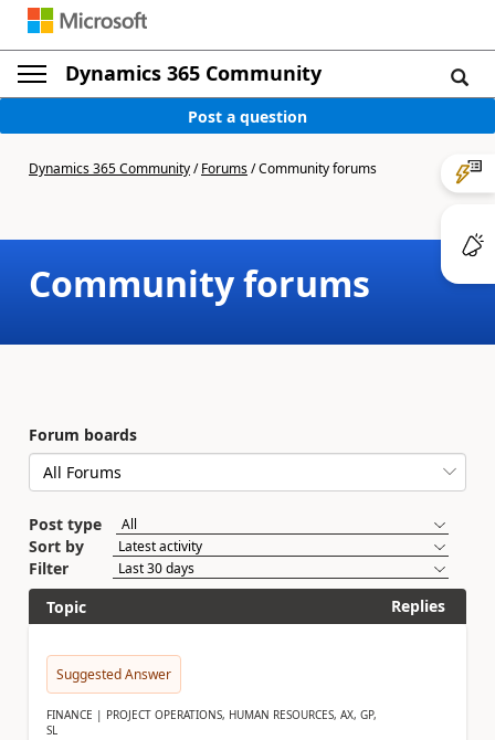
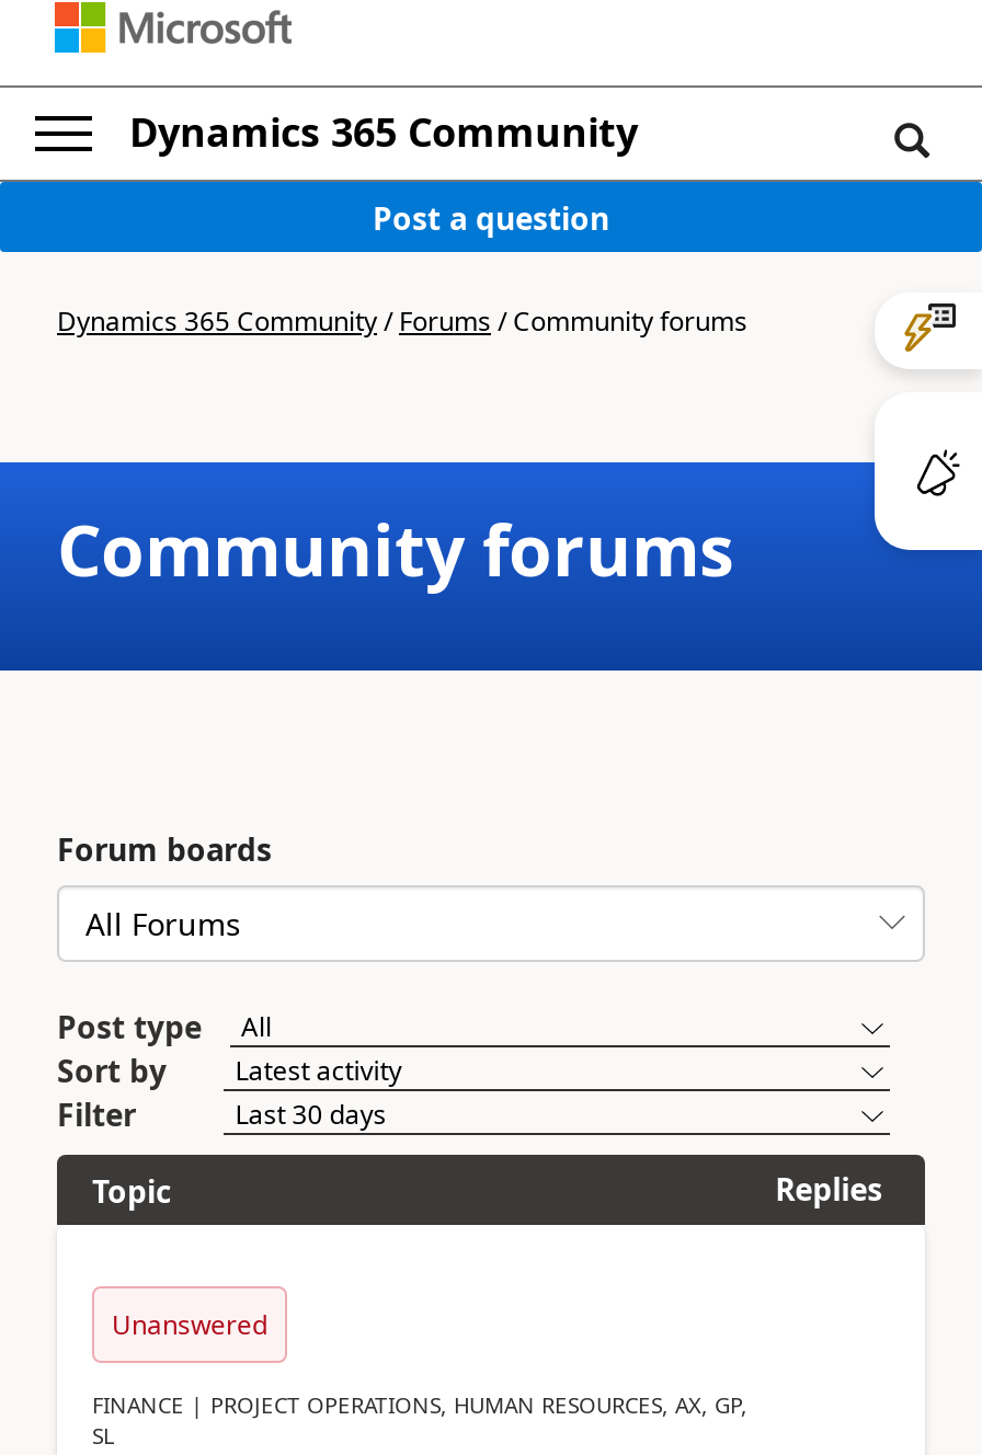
[56,665,171,684] Suggested Answer -> [112,1306,267,1343] Unanswered

